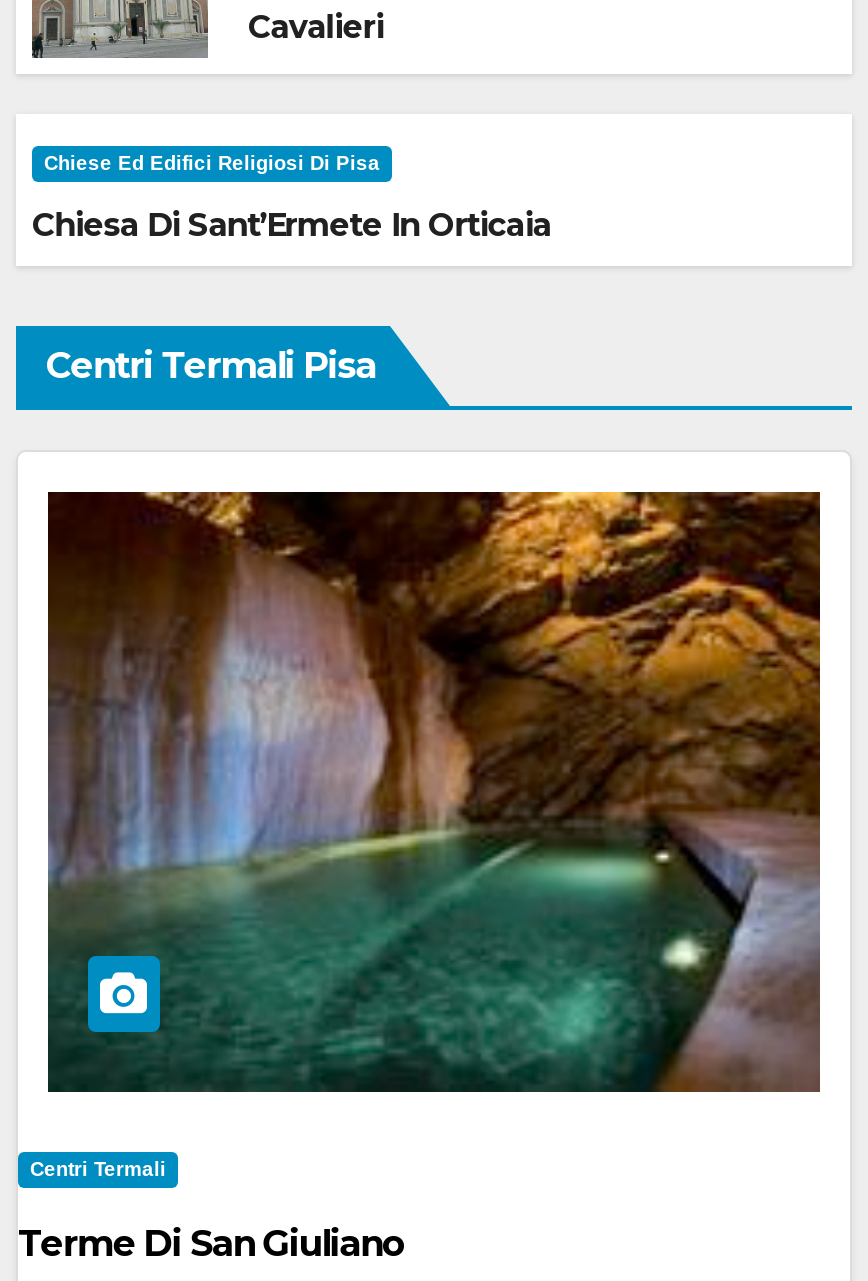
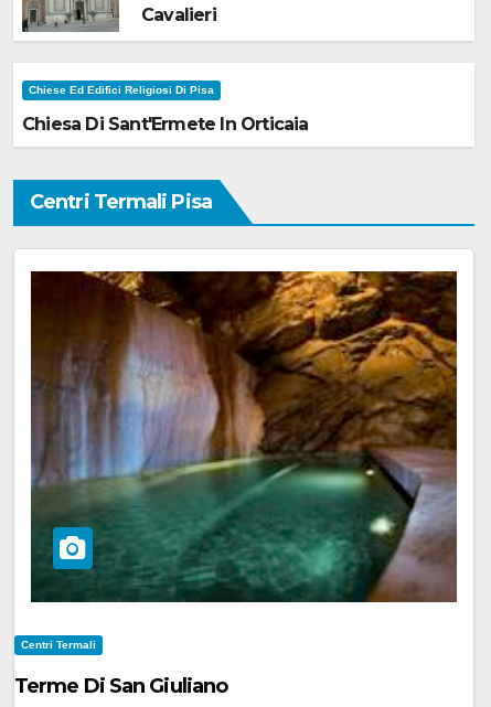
[32,206,551,244] Chiesa Di Sant’Ermete In Orticaia -> [22,114,309,135] Chiesa Di Sant'Ermete In Orticaia

